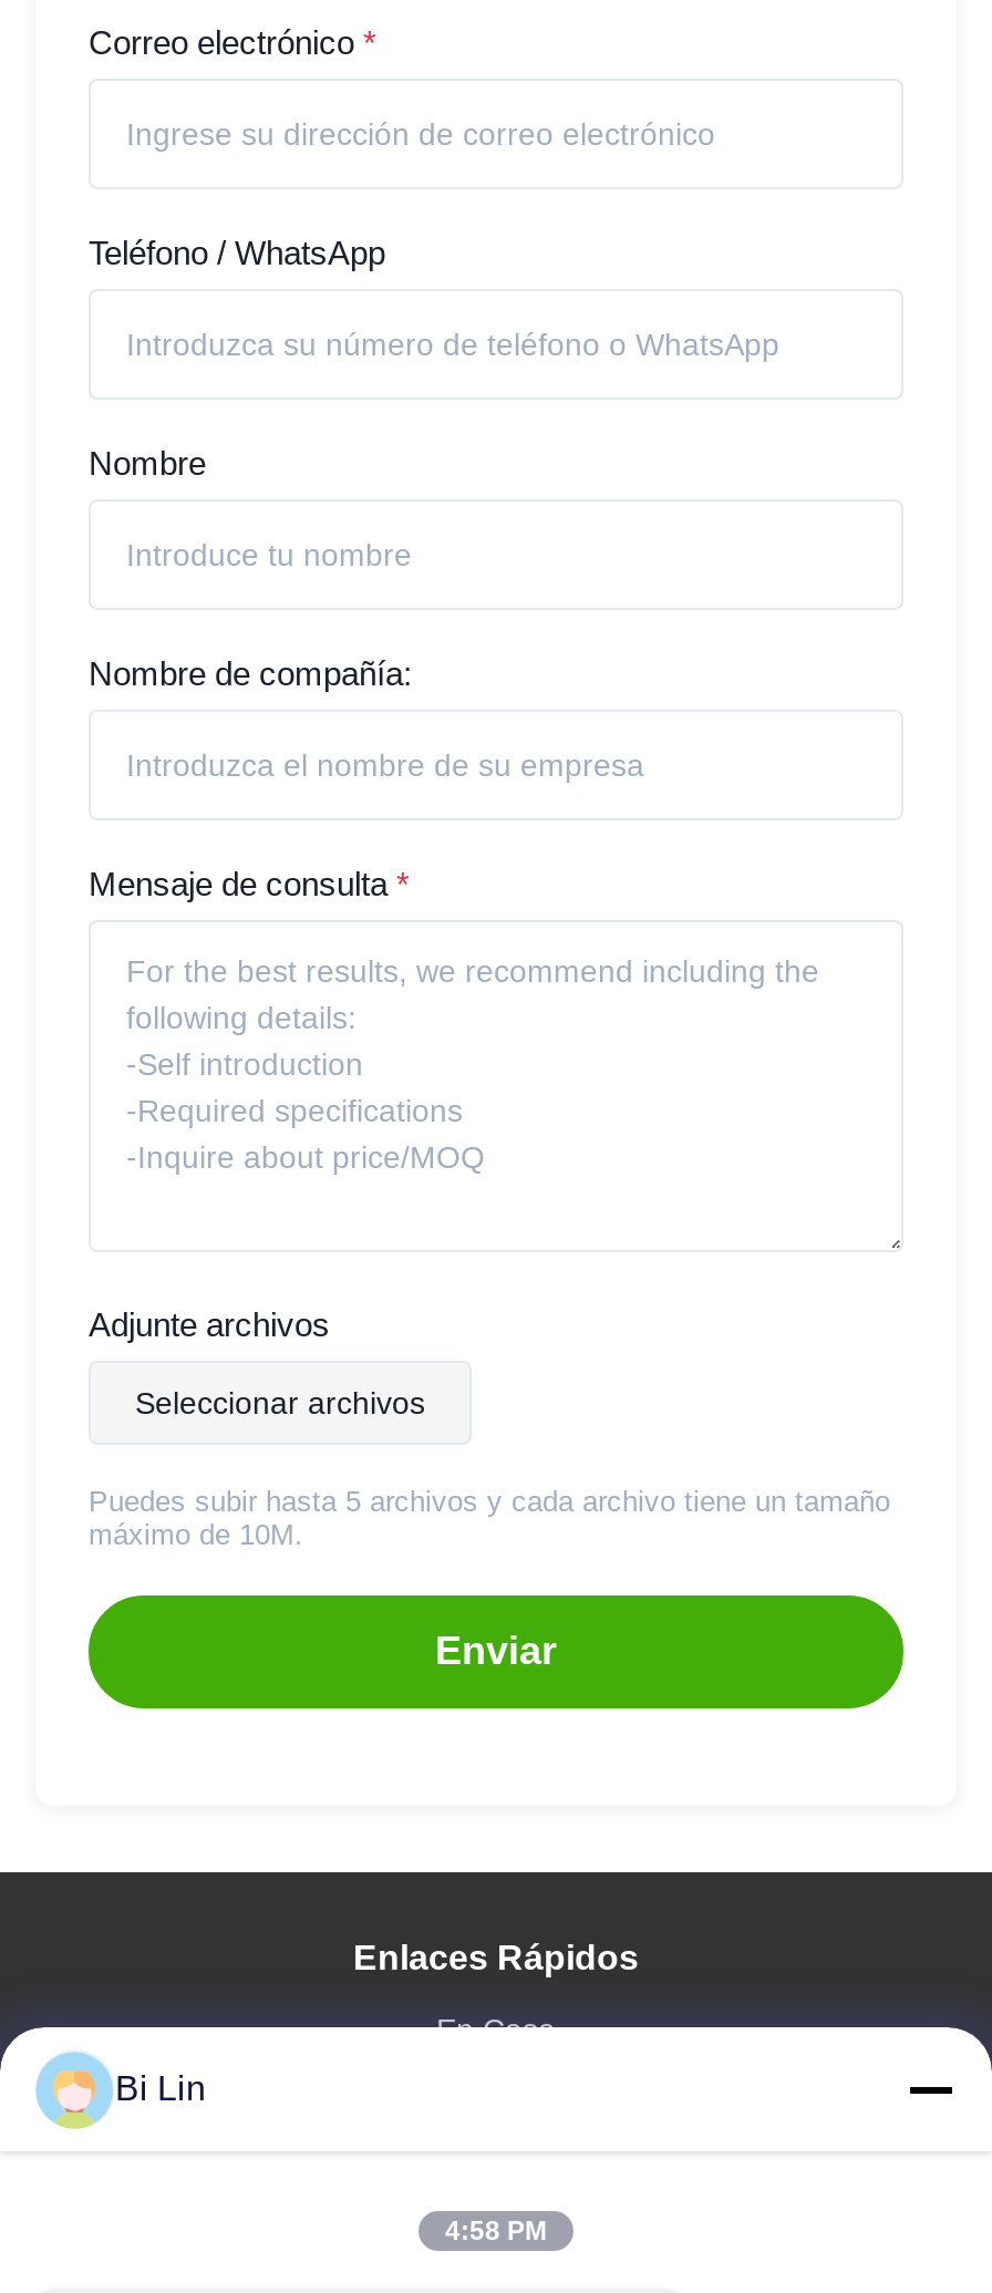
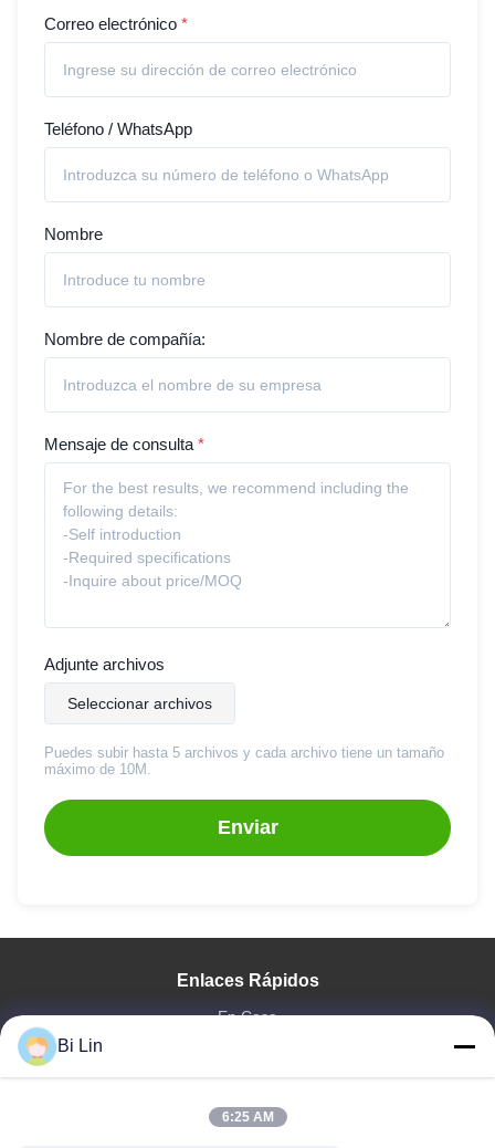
[445,2215,547,2246] 4:58 PM -> [222,1109,273,1125] 6:25 AM

